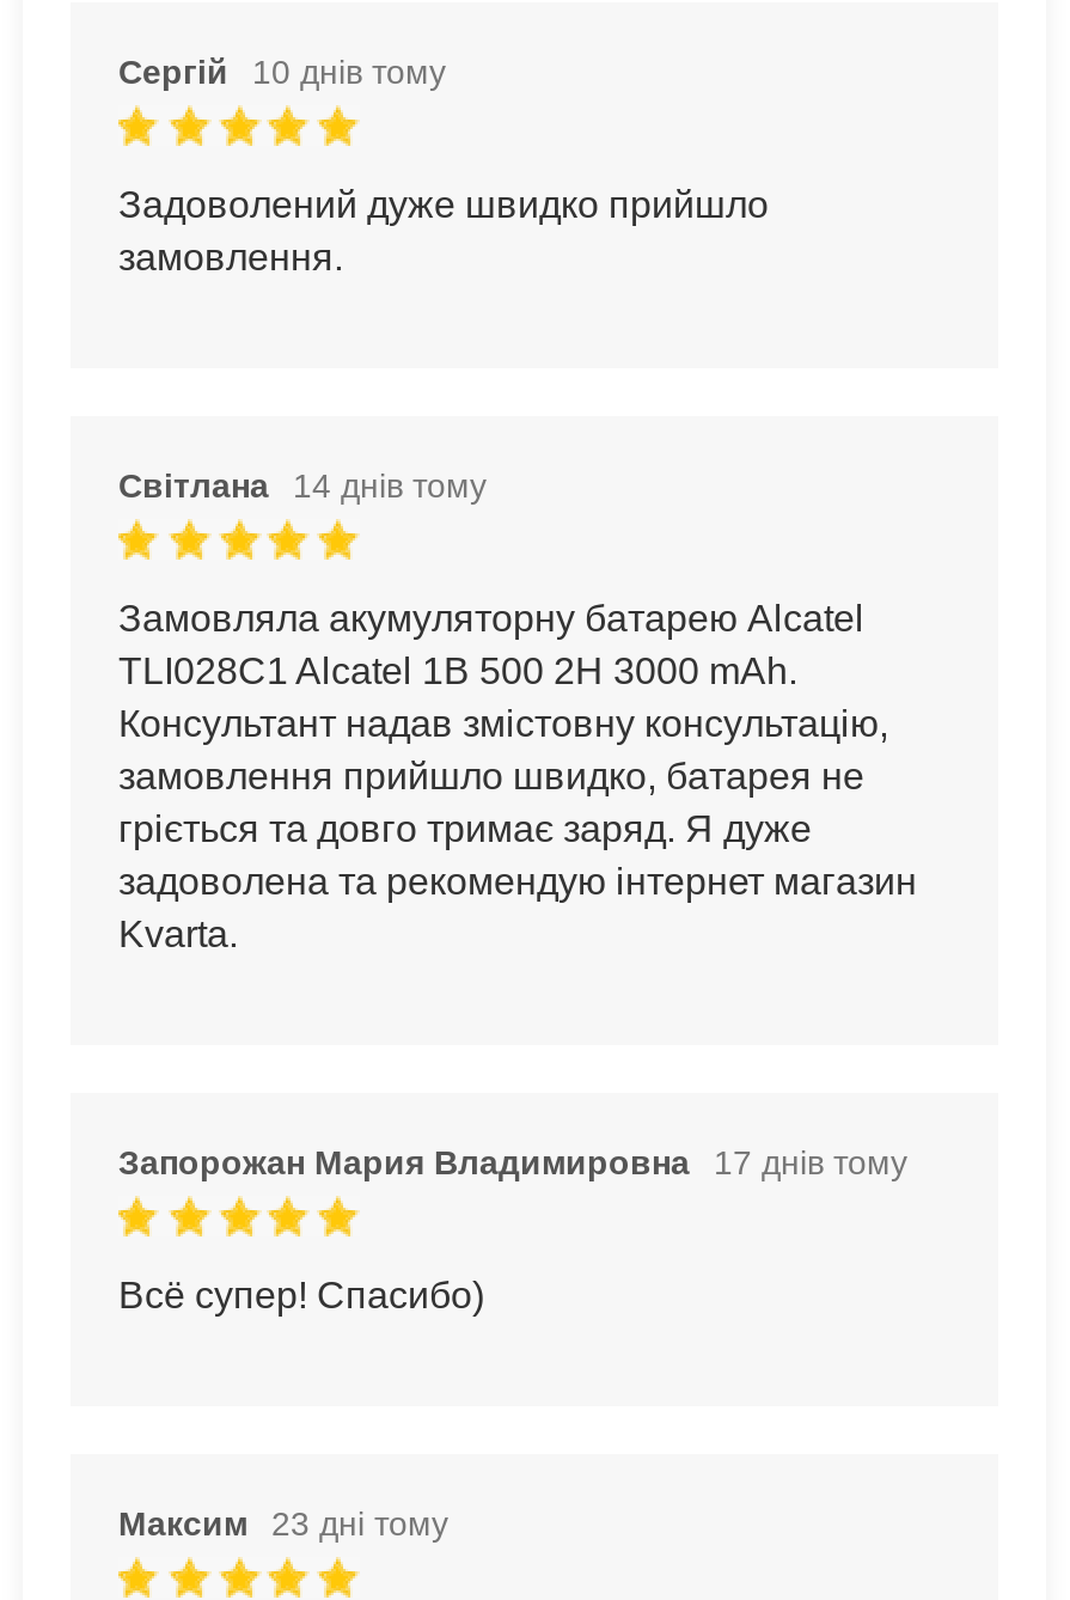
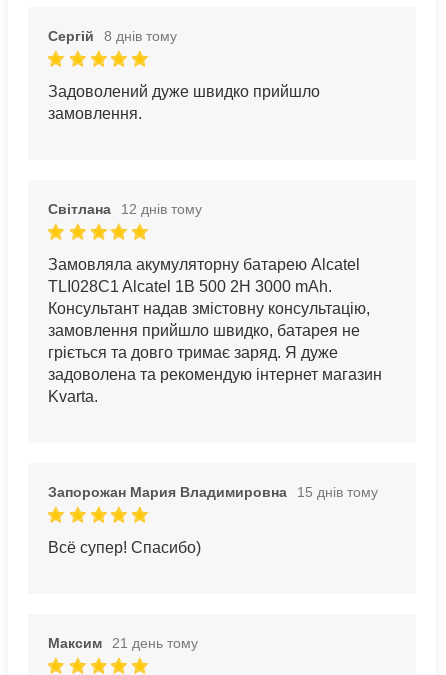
[118,52,446,90] Сергій 10 днів тому -> [48,28,177,44] Сергій 8 днів тому
[118,465,487,504] Світлана 14 днів тому -> [48,201,202,217] Світлана 12 днів тому
[118,1142,907,1181] Запорожан Мария Владимировна 17 днів тому -> [48,484,378,500] Запорожан Мария Владимировна 15 днів тому
[118,1503,448,1542] Максим 23 дні тому -> [48,635,198,651] Максим 21 день тому

